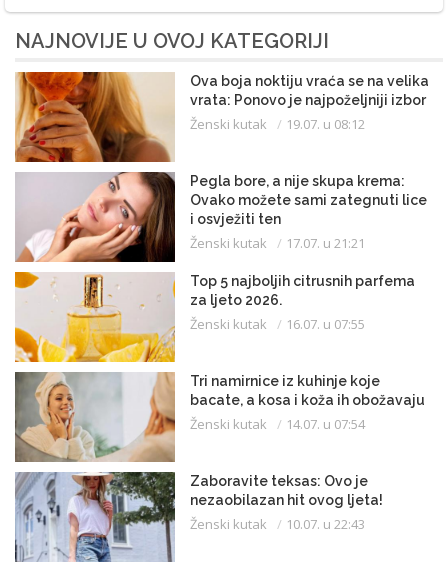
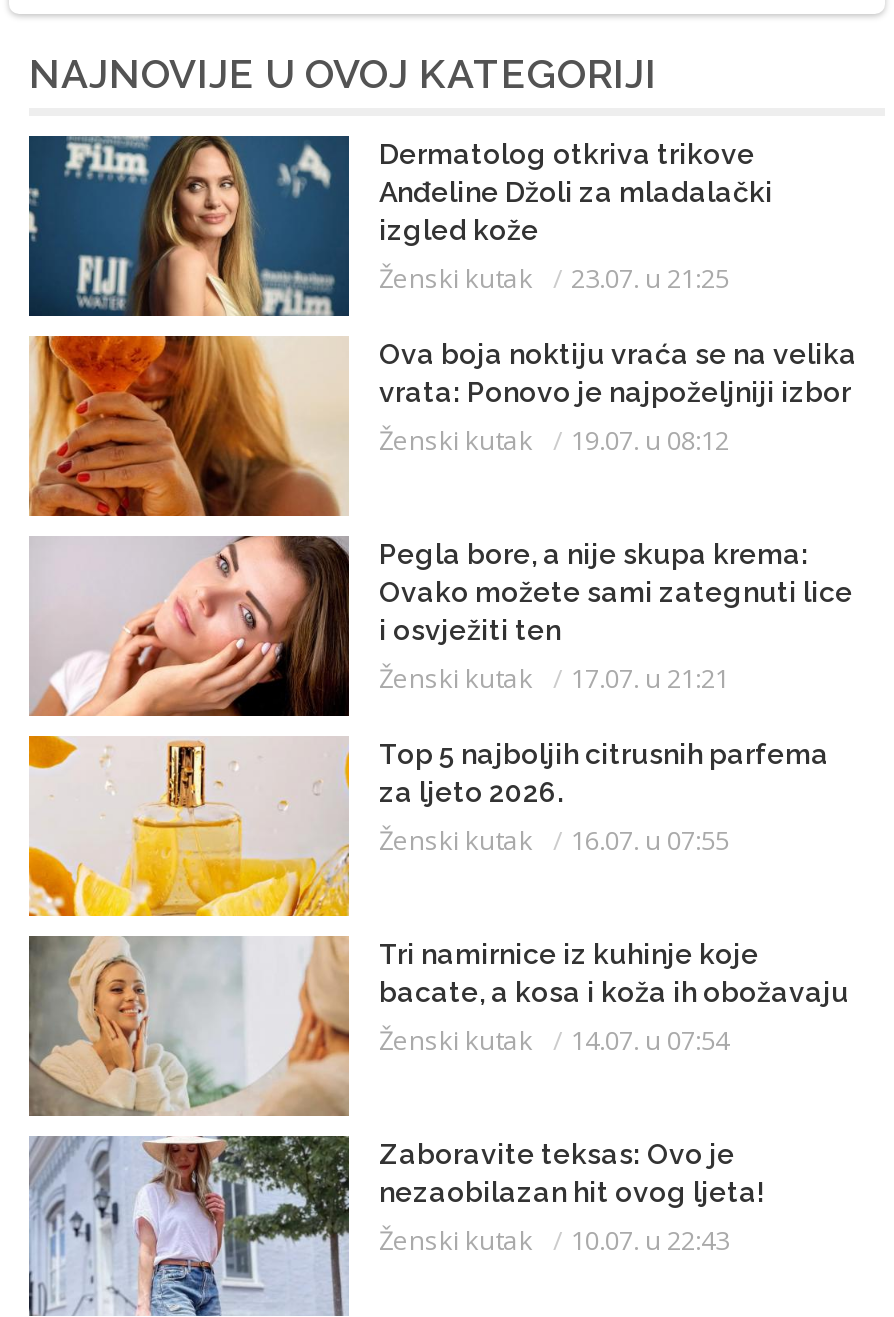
none -> [27,133,773,319] [image] | Dermatolog otkriva trikove | Anđeline Džoli za mladalački | izgled kože | Ženski kutak | 23.07. u 21:25

